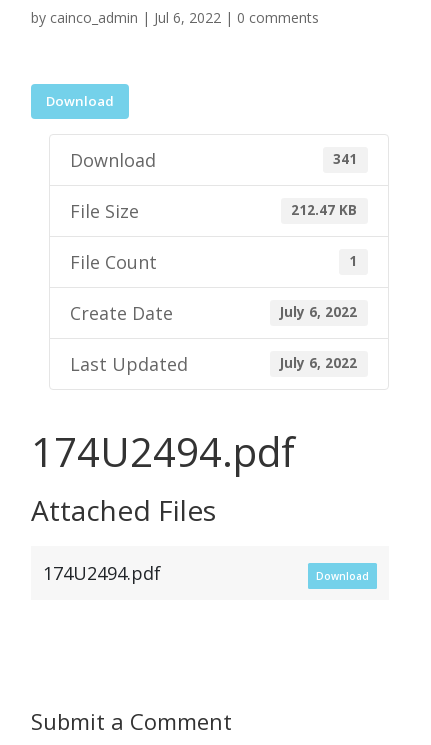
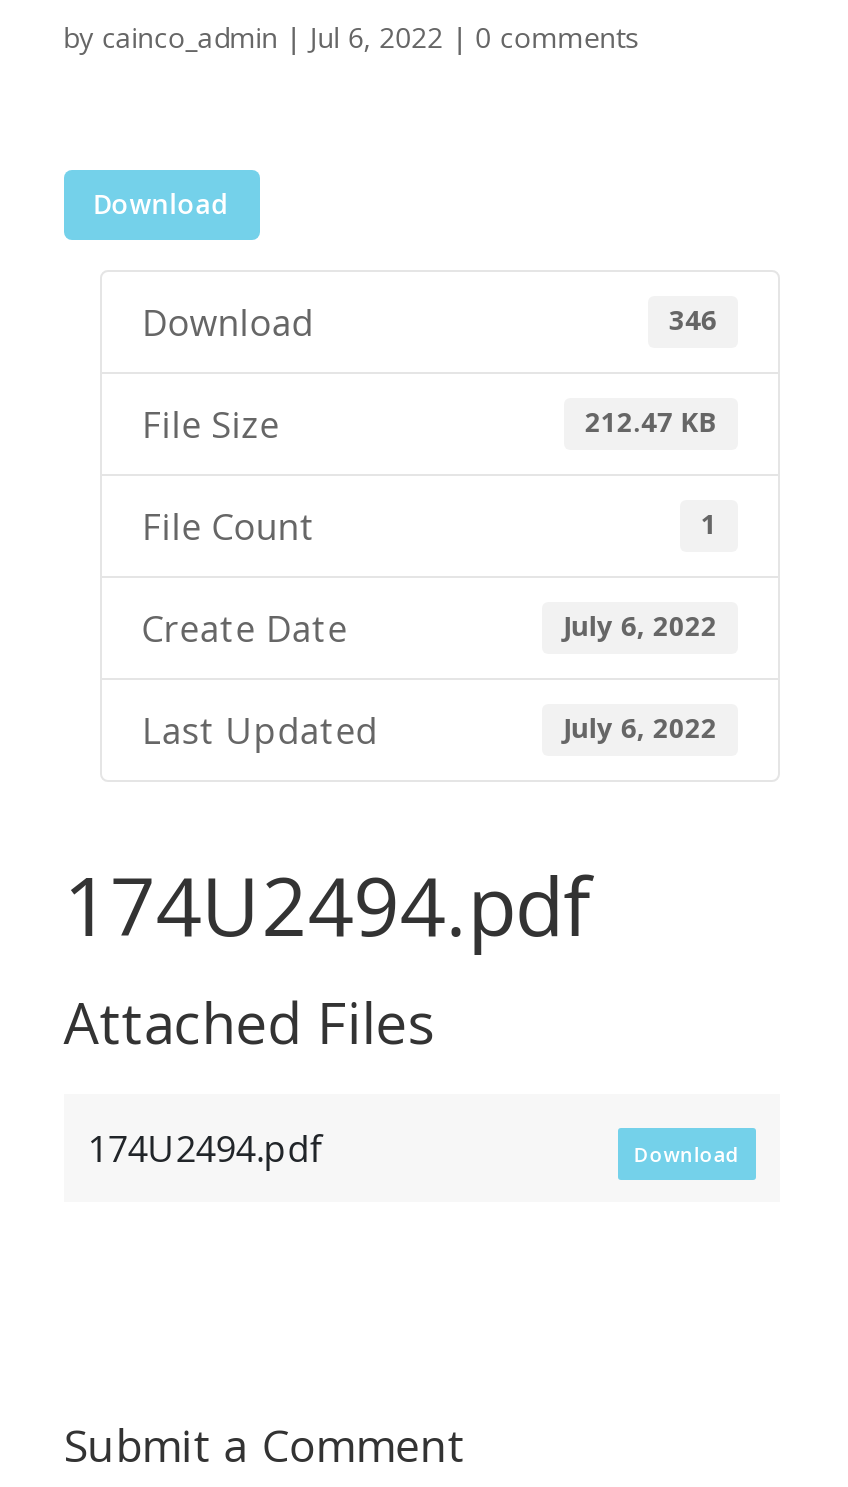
[333,150,357,168] 341 -> [669,302,717,338] 346

